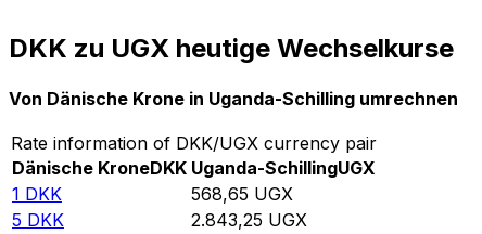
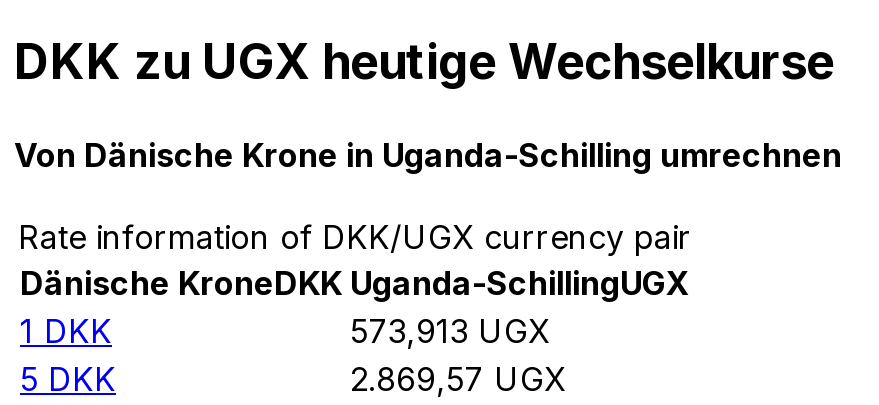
[191,183,293,205] 568,65 UGX -> [350,311,550,351] 573,913 UGX
[191,209,307,231] 2.843,25 UGX -> [350,359,566,399] 2.869,57 UGX

